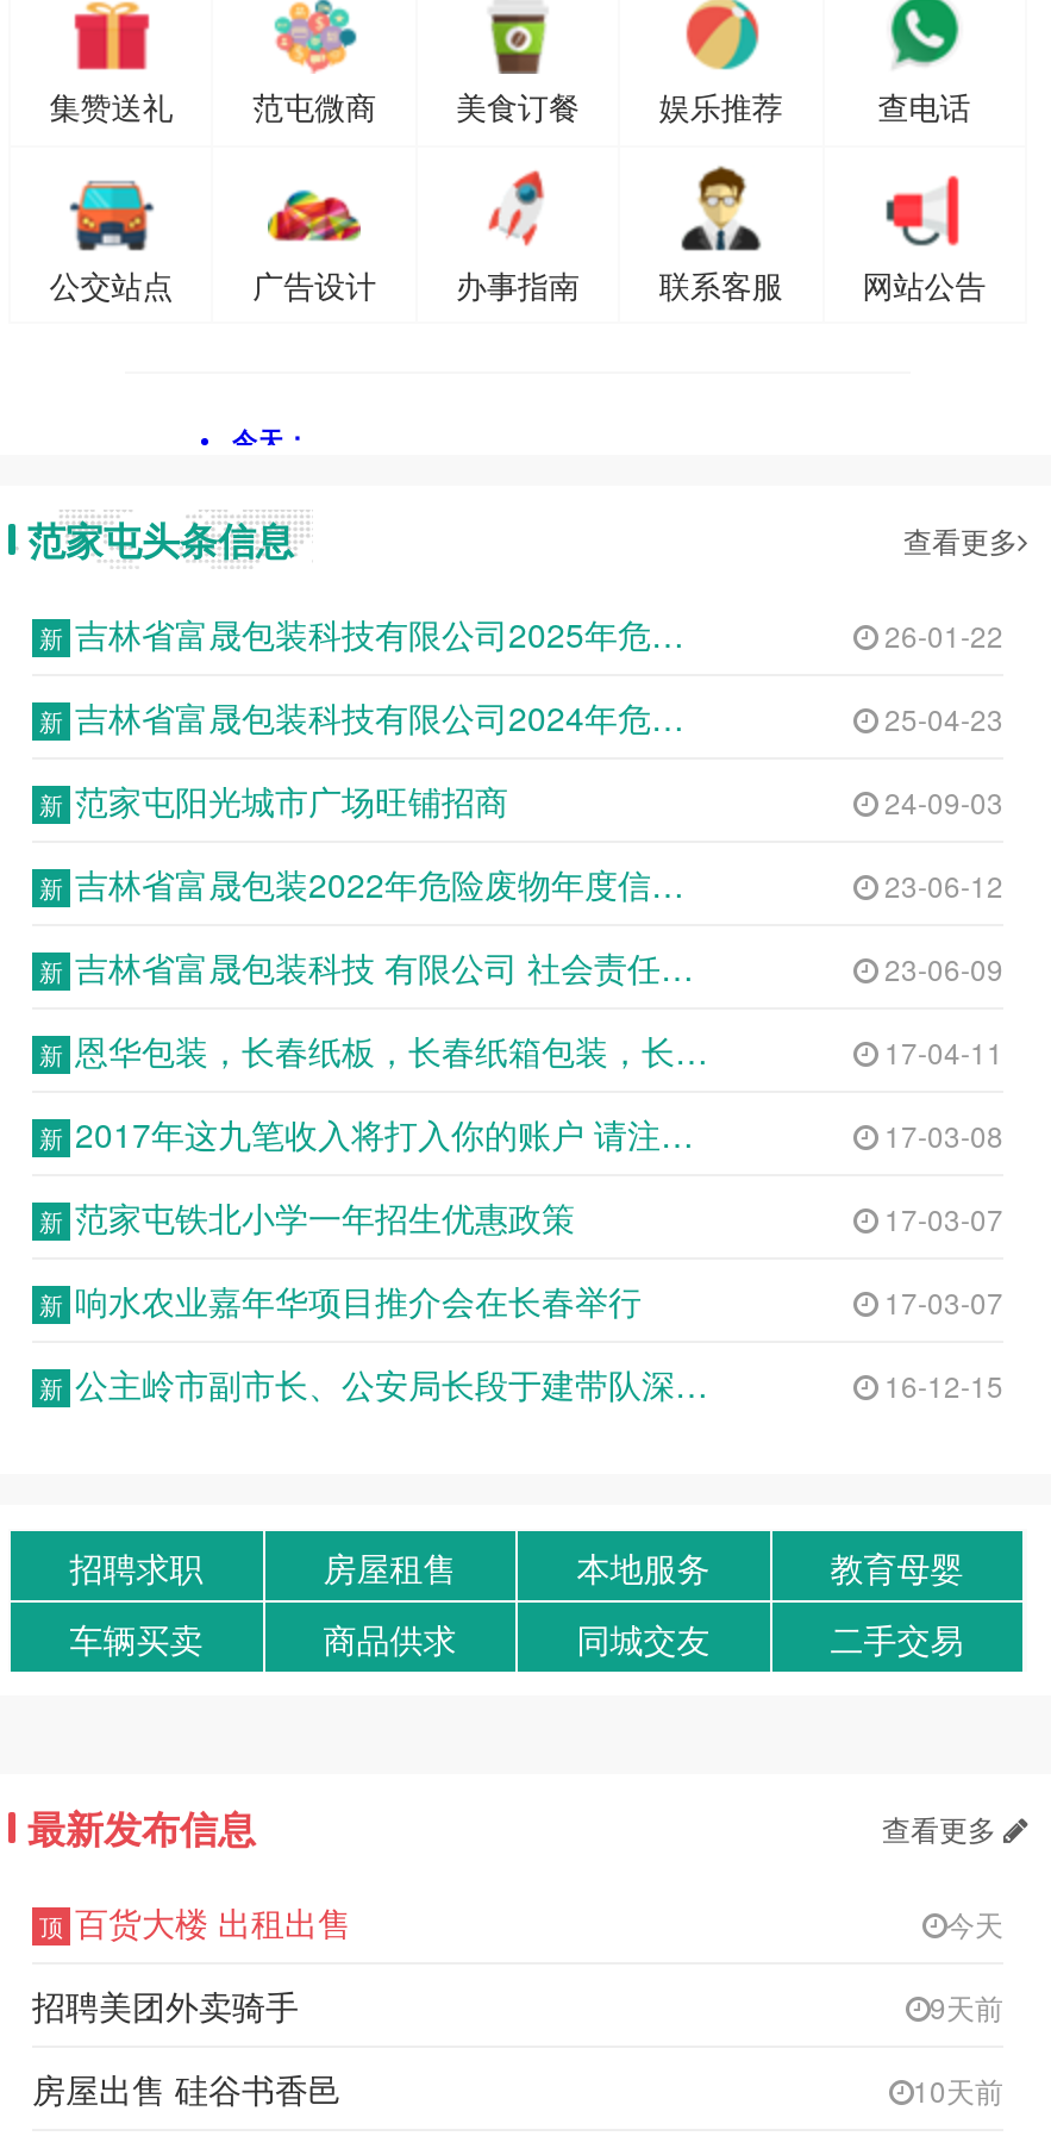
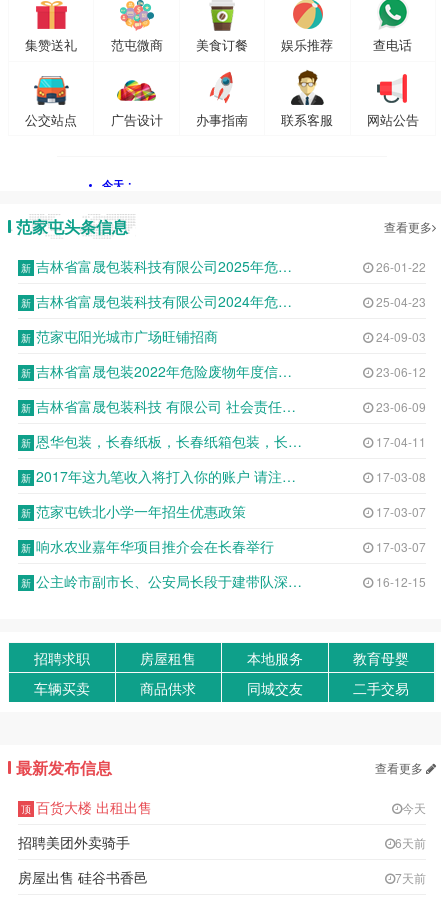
[930,1985,1003,2026] 9天前 -> [395,834,426,851] 6天前
[913,2068,1003,2109] 10天前 -> [395,869,426,886] 7天前

